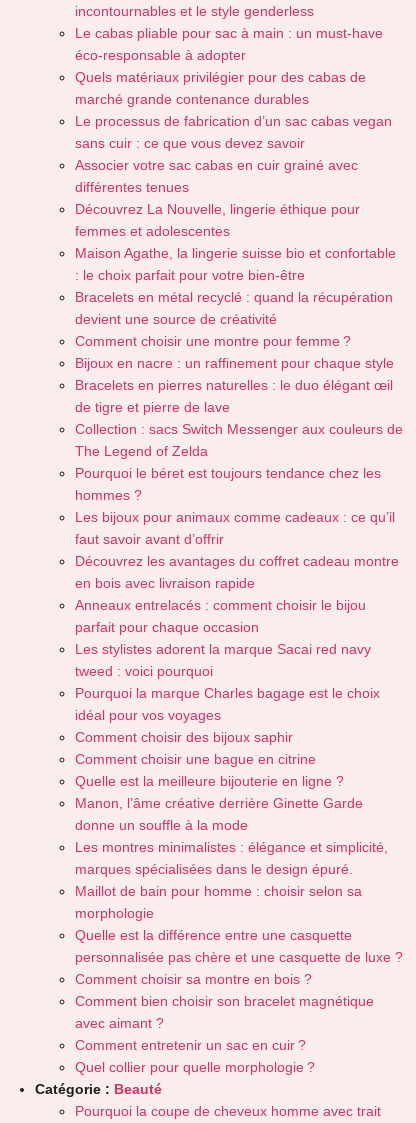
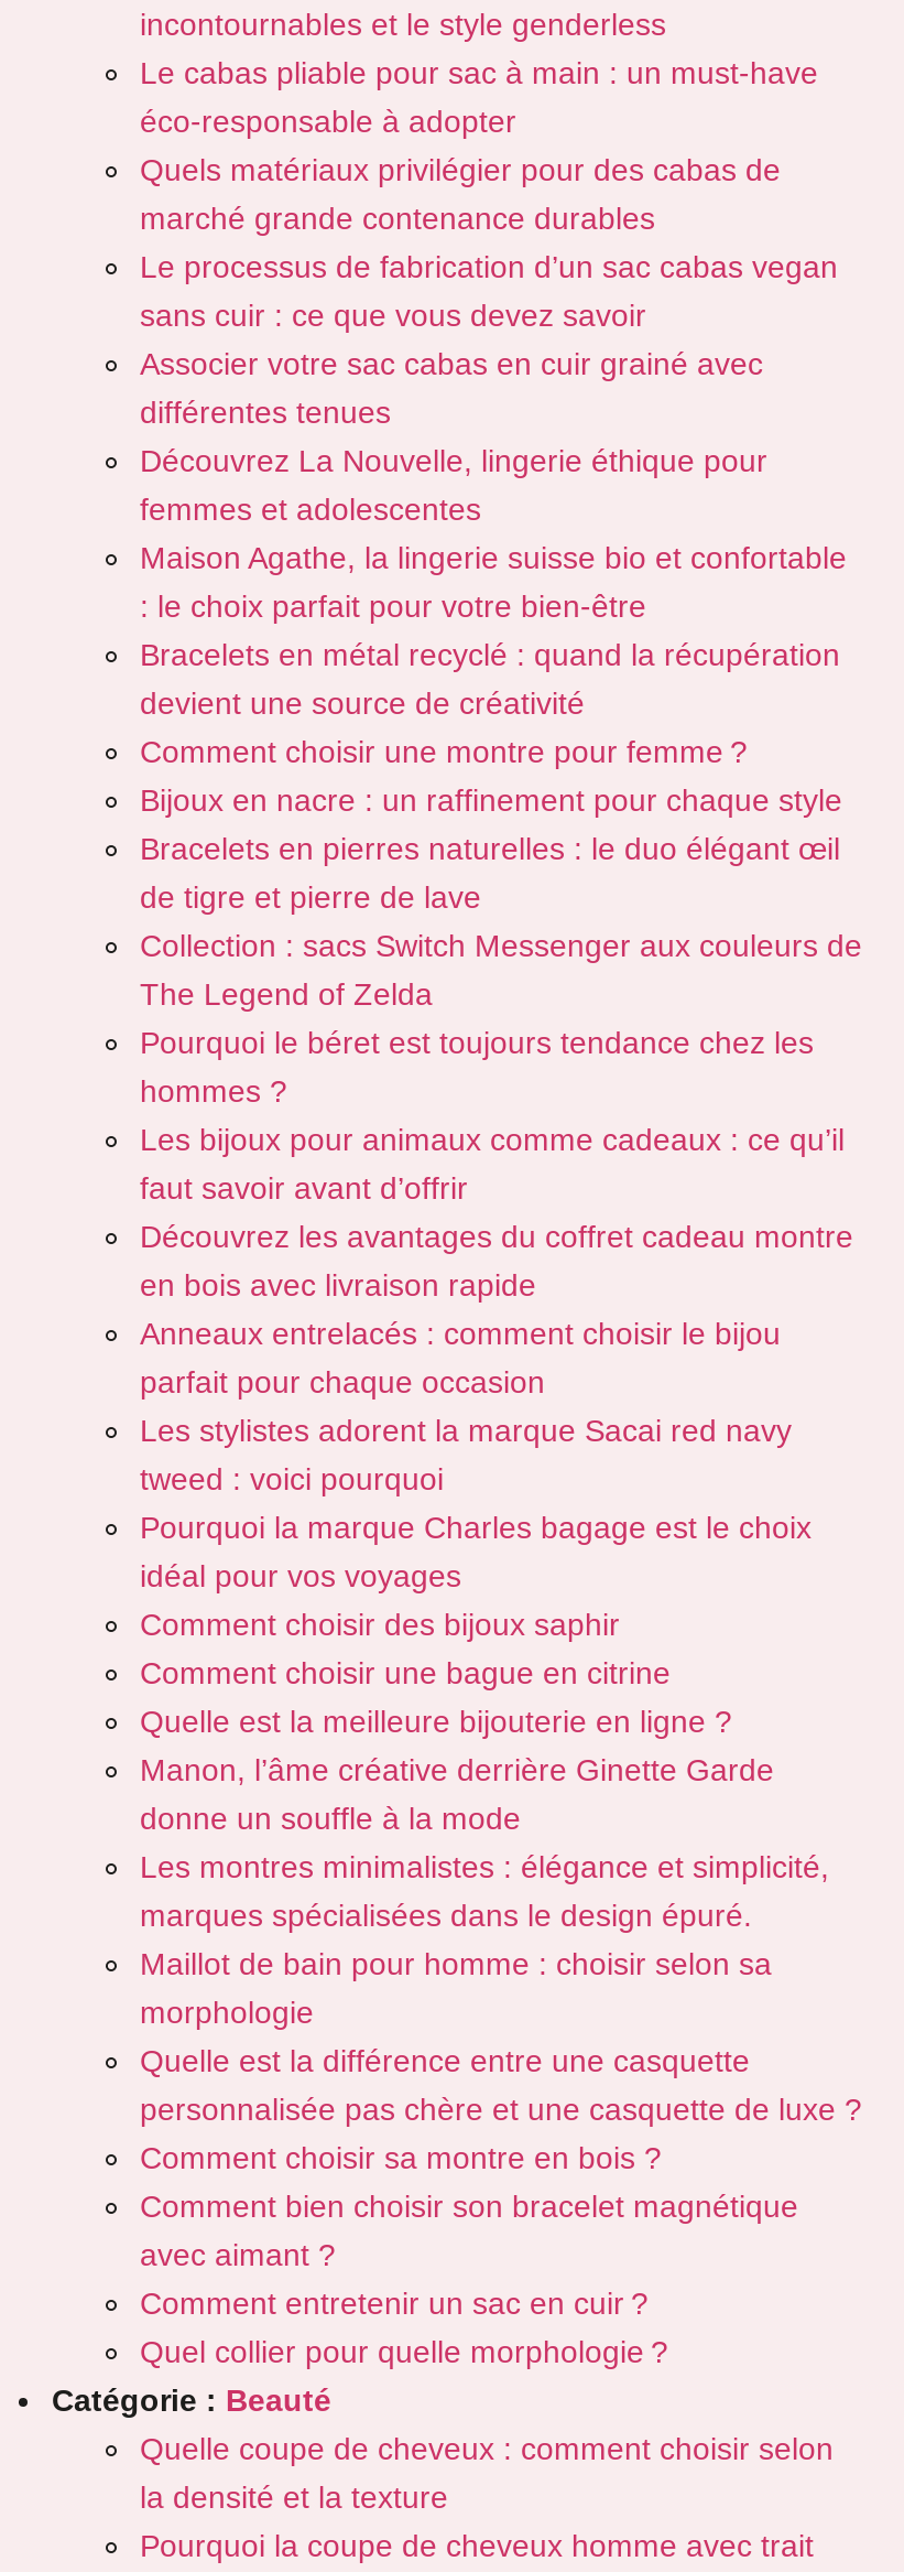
none -> [140,2432,834,2516] Quelle coupe de cheveux : comment choisir selon | la densité et la texture

